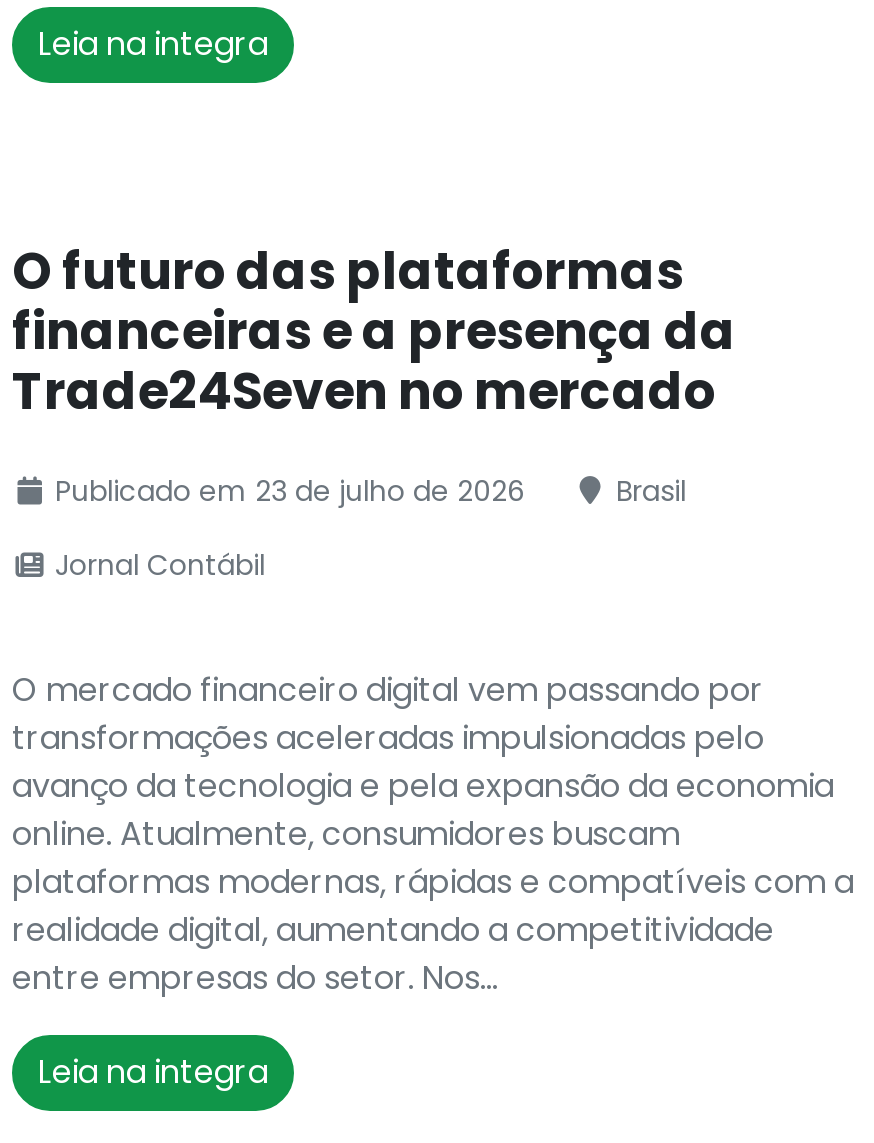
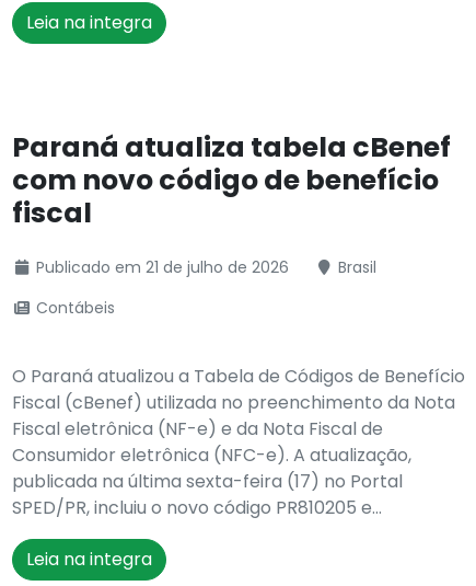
[12,238,736,428] O futuro das plataformas | financeiras e a presença da | Trade24Seven no mercado -> [12,128,451,233] Paraná atualiza tabela cBenef | com novo código de benefício | fiscal
[47,472,525,512] Publicado em 23 de julho de 2026 -> [31,257,288,279] Publicado em 21 de julho de 2026
[47,546,265,586] Jornal Contábil -> [31,297,114,319] Contábeis
[12,668,854,1002] O mercado financeiro digital vem passando por | transformações aceleradas impulsionadas pelo | avanço da tecnologia e pela expansão da economia | online. Atualmente, consumidores buscam | plataformas modernas, rápidas e compatíveis com a | realidade digital, aumentando a competitividade | entre empresas do setor. Nos... -> [12,364,465,521] O Paraná atualizou a Tabela de Códigos de Benefício | Fiscal (cBenef) utilizada no preenchimento da Nota | Fiscal eletrônica (NF-e) e da Nota Fiscal de | Consumidor eletrônica (NFC-e). A atualização, | publicada na última sexta-feira (17) no Portal | SPED/PR, incluiu o novo código PR810205 e...

